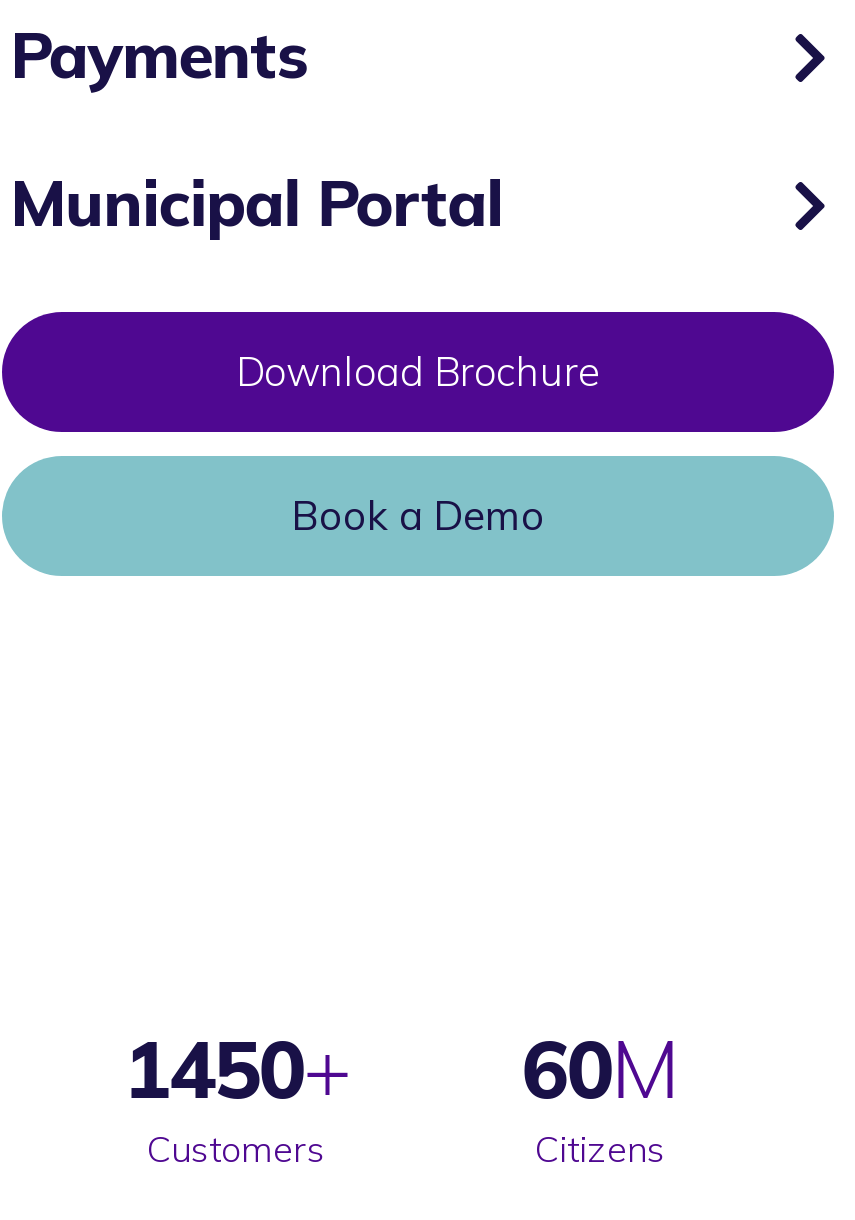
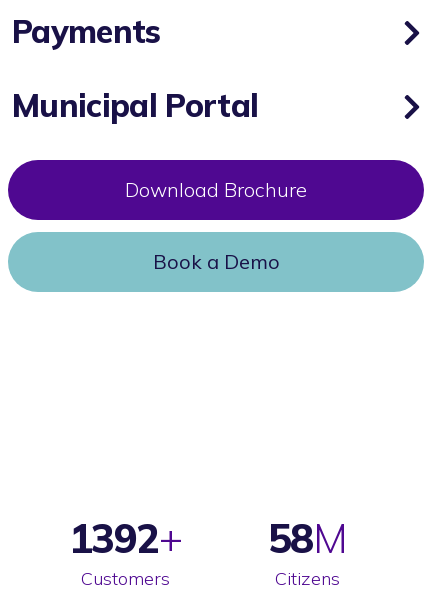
[124,1019,303,1119] 1450 -> [69,513,159,563] 1392
[522,1019,611,1119] 60 -> [268,513,313,563] 58

